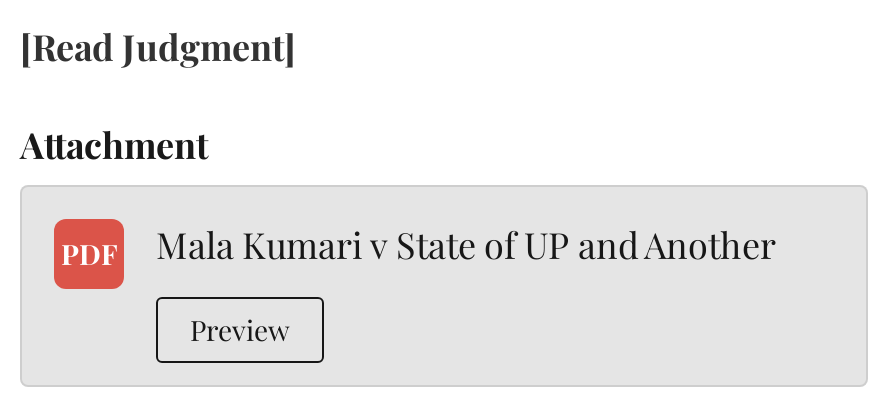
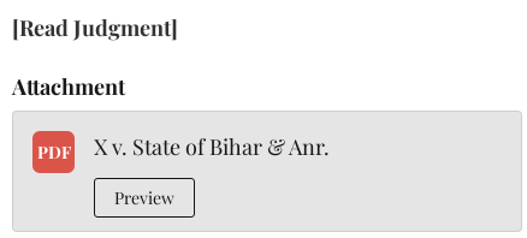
[156,220,776,268] Mala Kumari v State of UP and Another -> [94,133,330,161] X v. State of Bihar & Anr.

